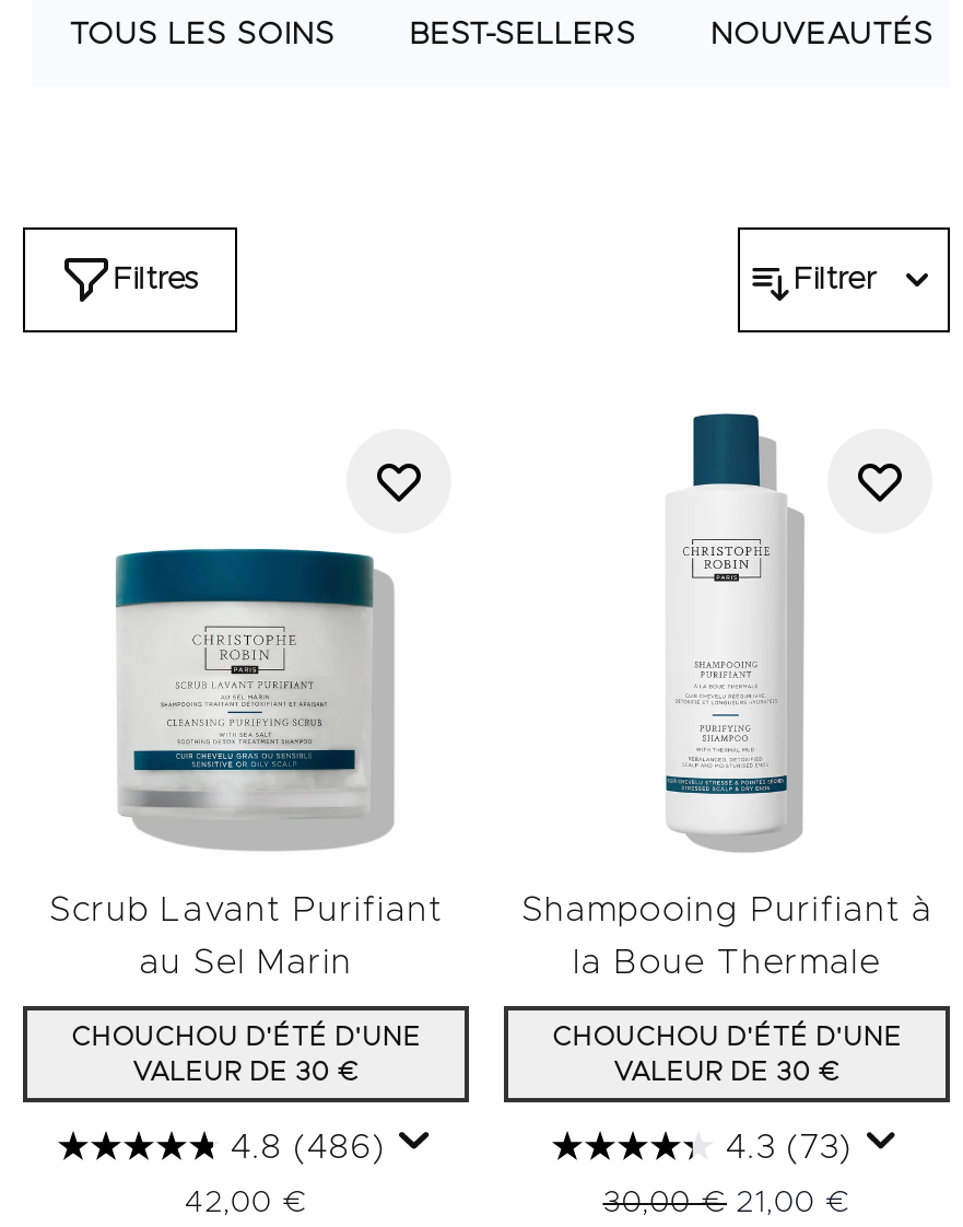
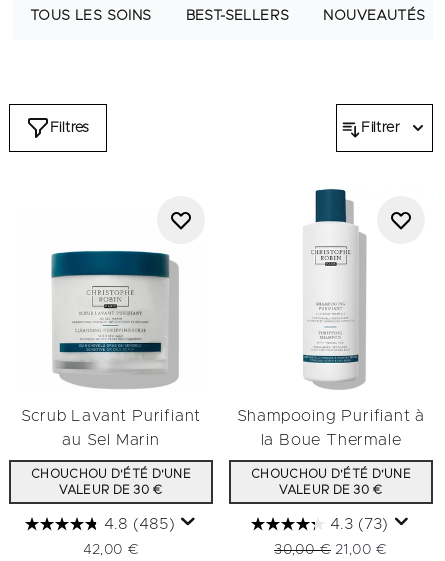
[230,1129,385,1164] 4.8 (486) -> [103,516,174,532] 4.8 (485)

